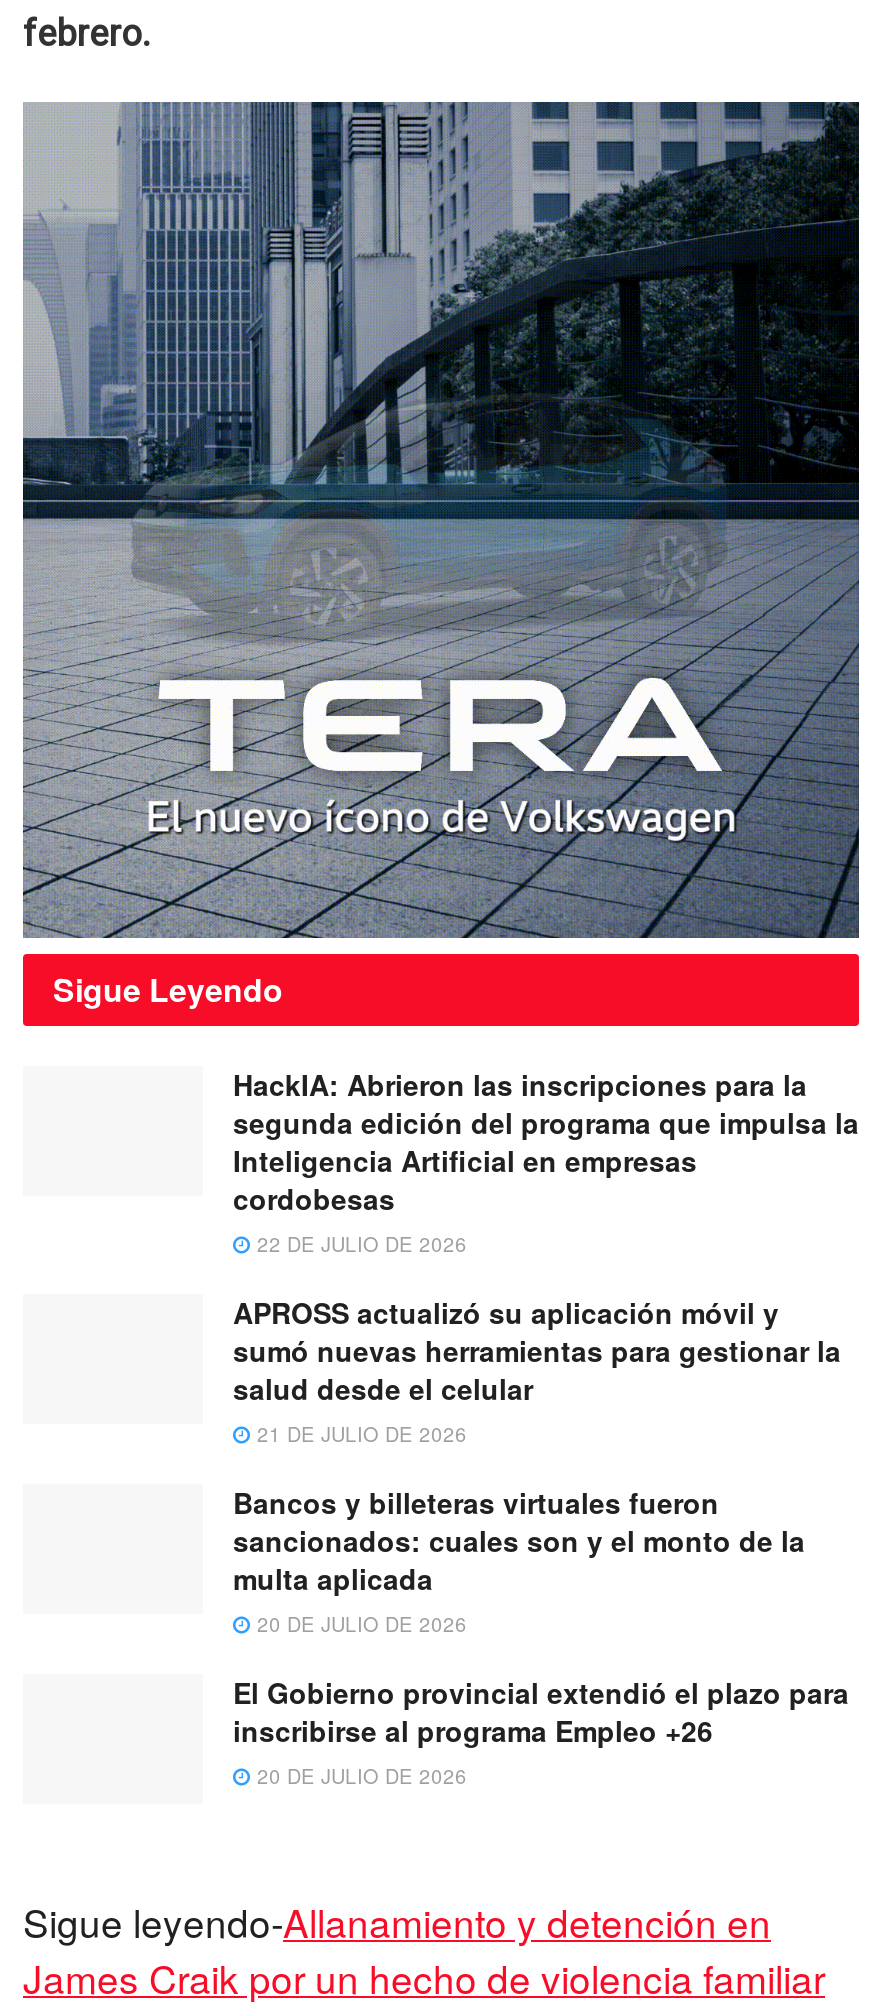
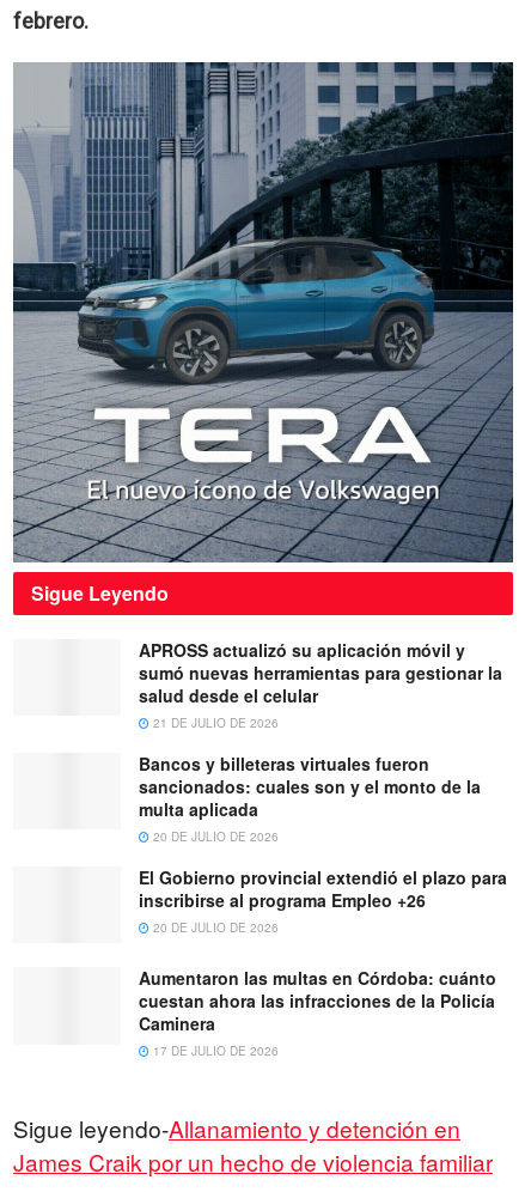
[133,397,725,643] [image] -> [78,237,434,387] [image]
[233,1065,859,1259] HackIA: Abrieron las inscripciones para la | segunda edición del programa que impulsa la | Inteligencia Artificial en empresas | cordobesas | 22 DE JULIO DE 2026 -> none
moved [233,1293,849,1791] -> [139,638,507,936]: APROSS actualizó su aplicación móvil y | sumó nuevas herramientas para gestionar la | salud desde el celular | ... | inscribirse al programa Empleo +26 | 20 DE JULIO DE 2026
none -> [139,966,496,1059] Aumentaron las multas en Córdoba: cuánto | cuestan ahora las infracciones de la Policía | Caminera | 17 DE JULIO DE 2026

